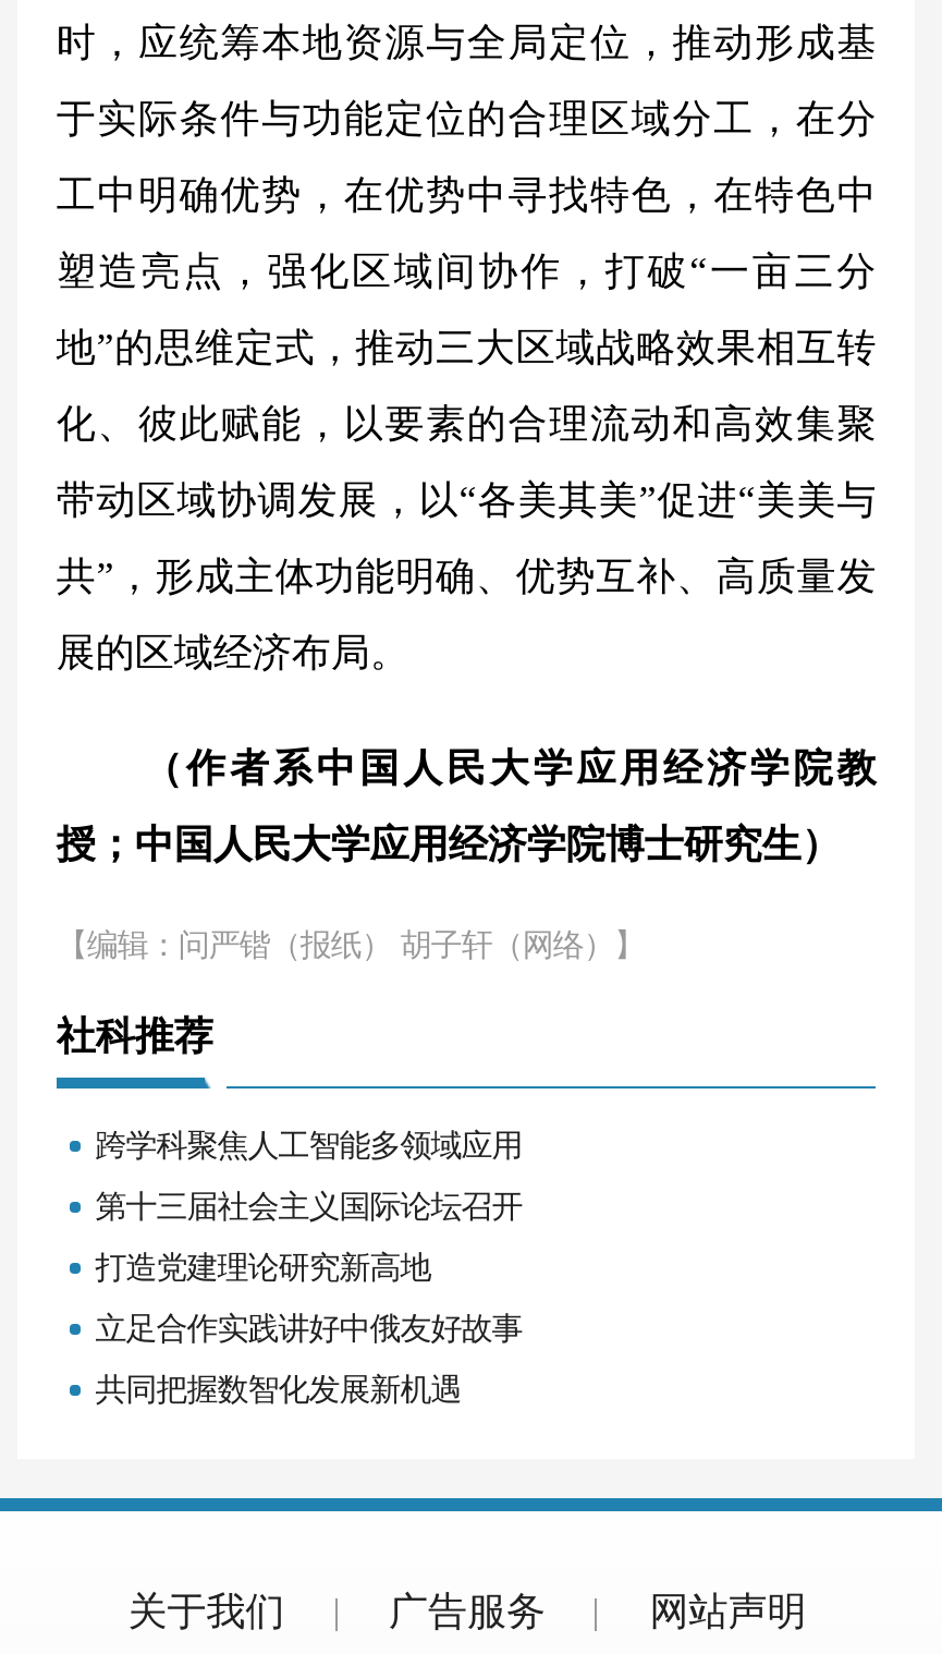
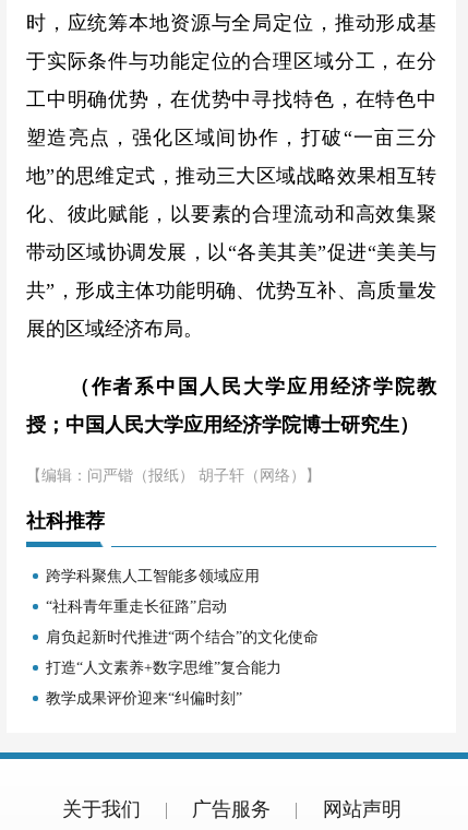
[95,1188,522,1223] 第十三届社会主义国际论坛召开 -> [45,597,227,615] “社科青年重走长征路”启动
[95,1249,431,1284] 打造党建理论研究新高地 -> [45,628,318,645] 肩负起新时代推进“两个结合”的文化使命
[95,1310,522,1345] 立足合作实践讲好中俄友好故事 -> [45,658,281,676] 打造“人文素养+数字思维”复合能力
[95,1371,461,1406] 共同把握数智化发展新机遇 -> [45,689,242,706] 教学成果评价迎来“纠偏时刻”

